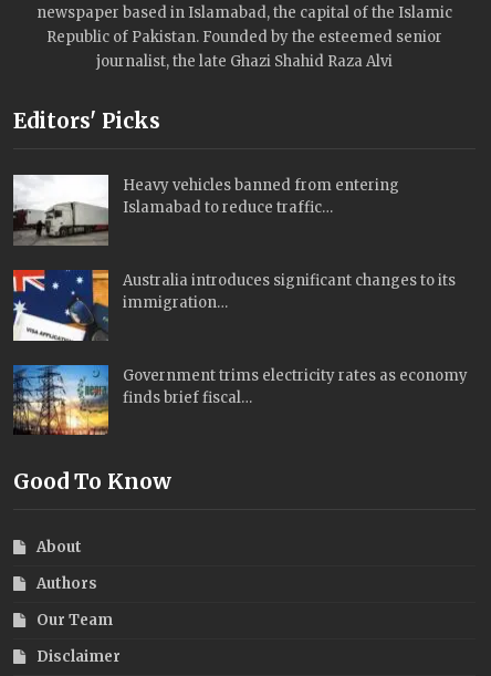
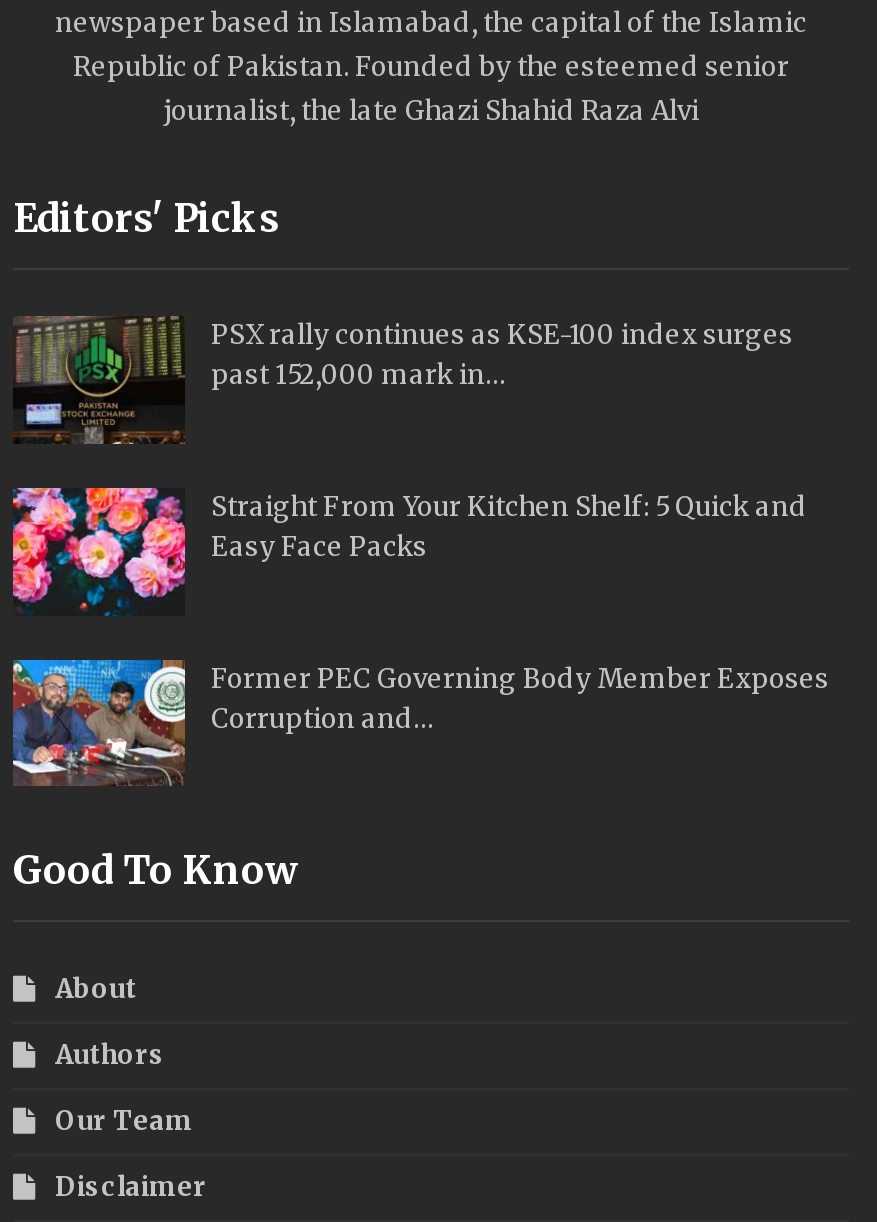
[12,174,399,247] [image] | Heavy vehicles banned from entering | Islamabad to reduce traffic… -> [13,316,793,444] [image] | PSX rally continues as KSE-100 index surges | past 152,000 mark in…
[12,269,456,342] [image] | Australia introduces significant changes to its | immigration… -> [11,486,807,616] [image] | Straight From Your Kitchen Shelf: 5 Quick and | Easy Face Packs
[12,364,468,436] [image] | Government trims electricity rates as economy | finds brief fiscal… -> [11,658,829,788] [image] | Former PEC Governing Body Member Exposes | Corruption and…

